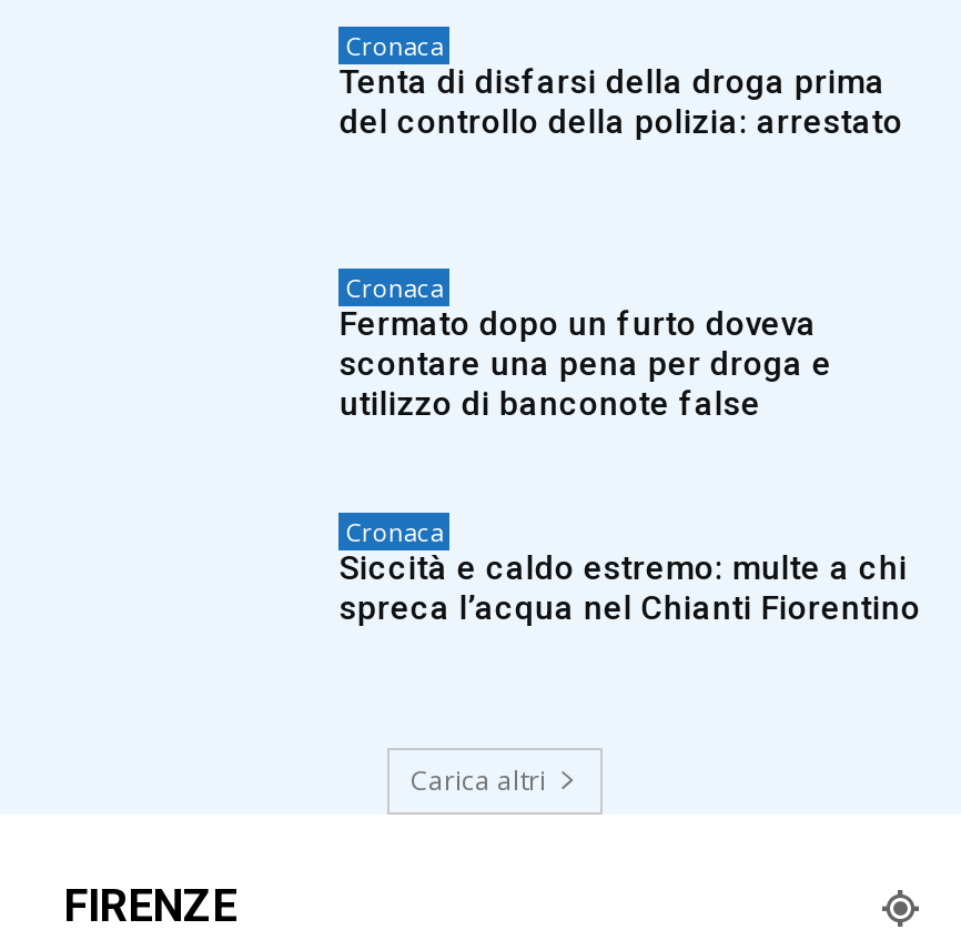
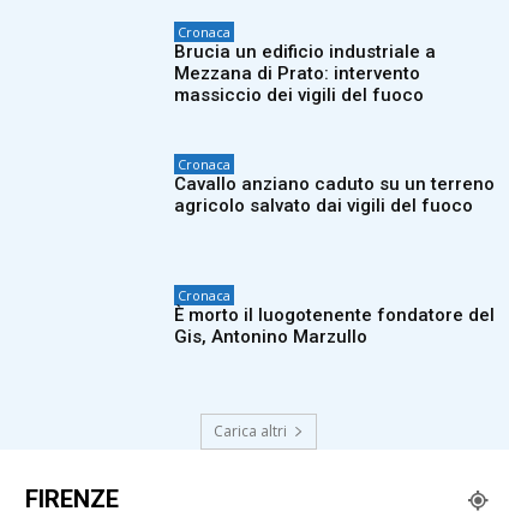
[339,62,903,142] Tenta di disfarsi della droga prima | del controllo della polizia: arrestato -> [175,41,436,106] Brucia un edificio industriale a | Mezzana di Prato: intervento | massiccio dei vigili del fuoco
[339,305,832,425] Fermato dopo un furto doveva | scontare una pena per droga e | utilizzo di banconote false -> [175,173,495,216] Cavallo anziano caduto su un terreno | agricolo salvato dai vigili del fuoco
[339,548,921,628] Siccità e caldo estremo: multe a chi | spreca l’acqua nel Chianti Fiorentino -> [175,305,495,348] È morto il luogotenente fondatore del | Gis, Antonino Marzullo

